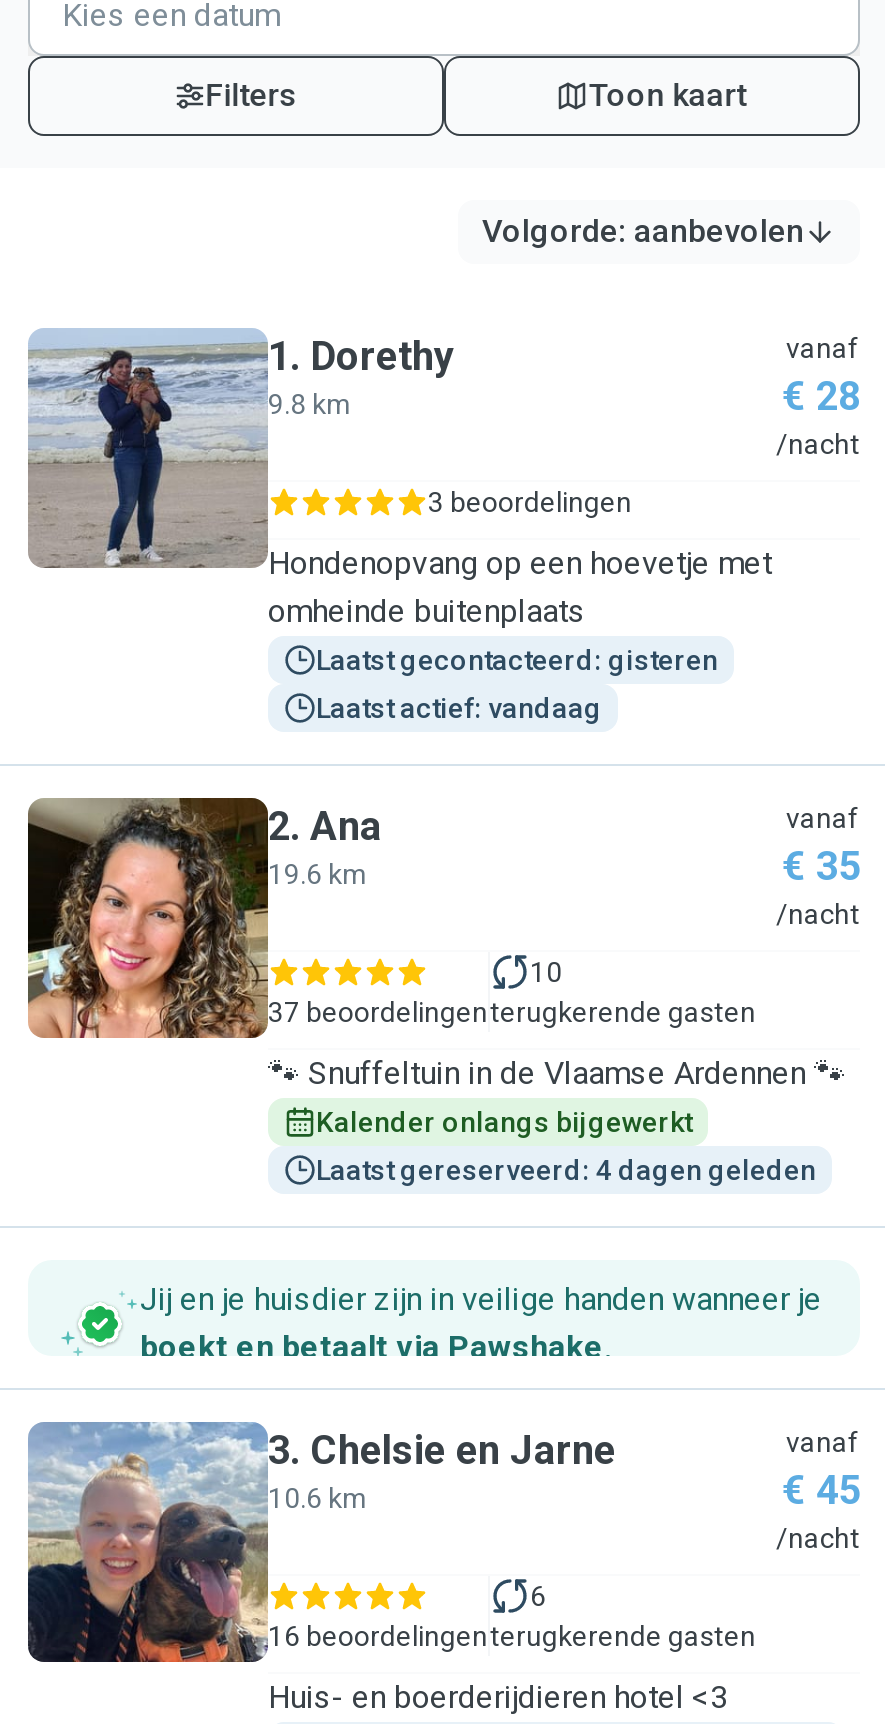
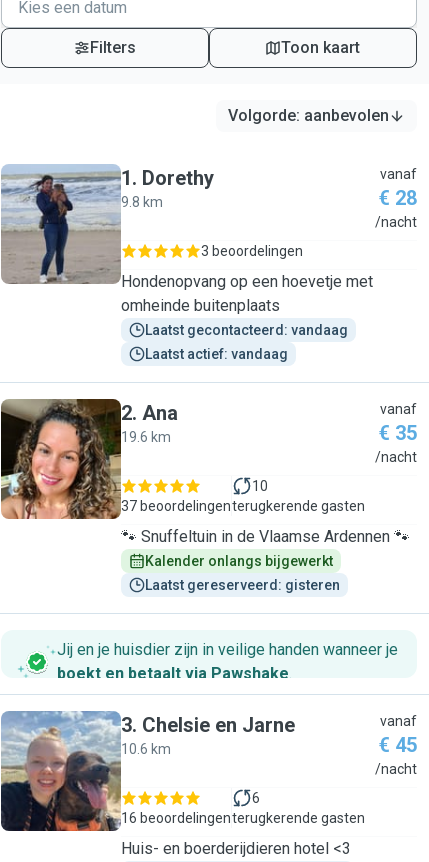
[316,644,718,676] Laatst gecontacteerd: gisteren -> [145,322,348,338] Laatst gecontacteerd: vandaag
[316,1154,816,1186] Laatst gereserveerd: 4 dagen geleden -> [145,577,340,593] Laatst gereserveerd: gisteren

